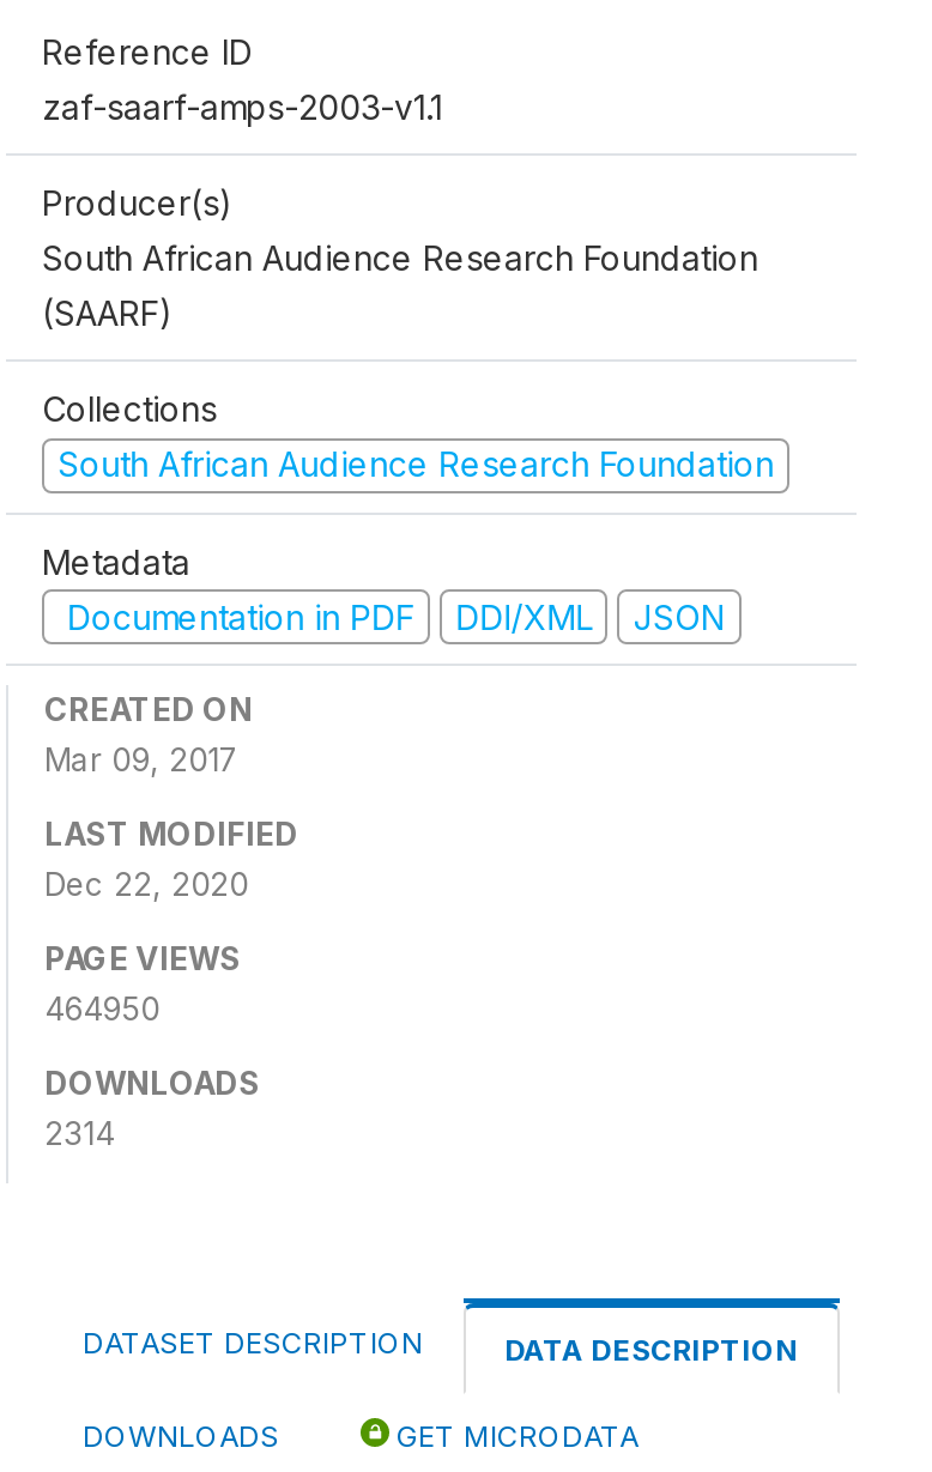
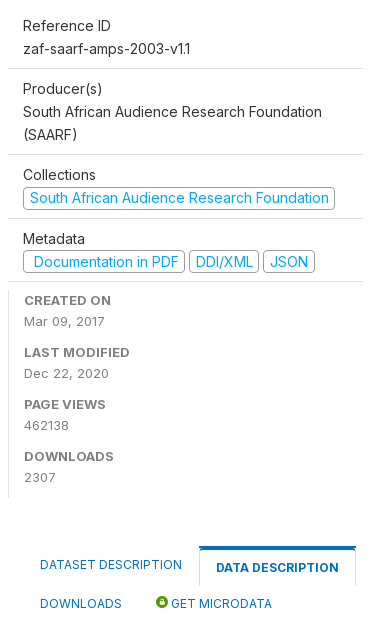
[44,989,159,1028] 464950 -> [24,417,69,433] 462138
[44,1114,114,1152] 2314 -> [24,469,56,485] 2307

